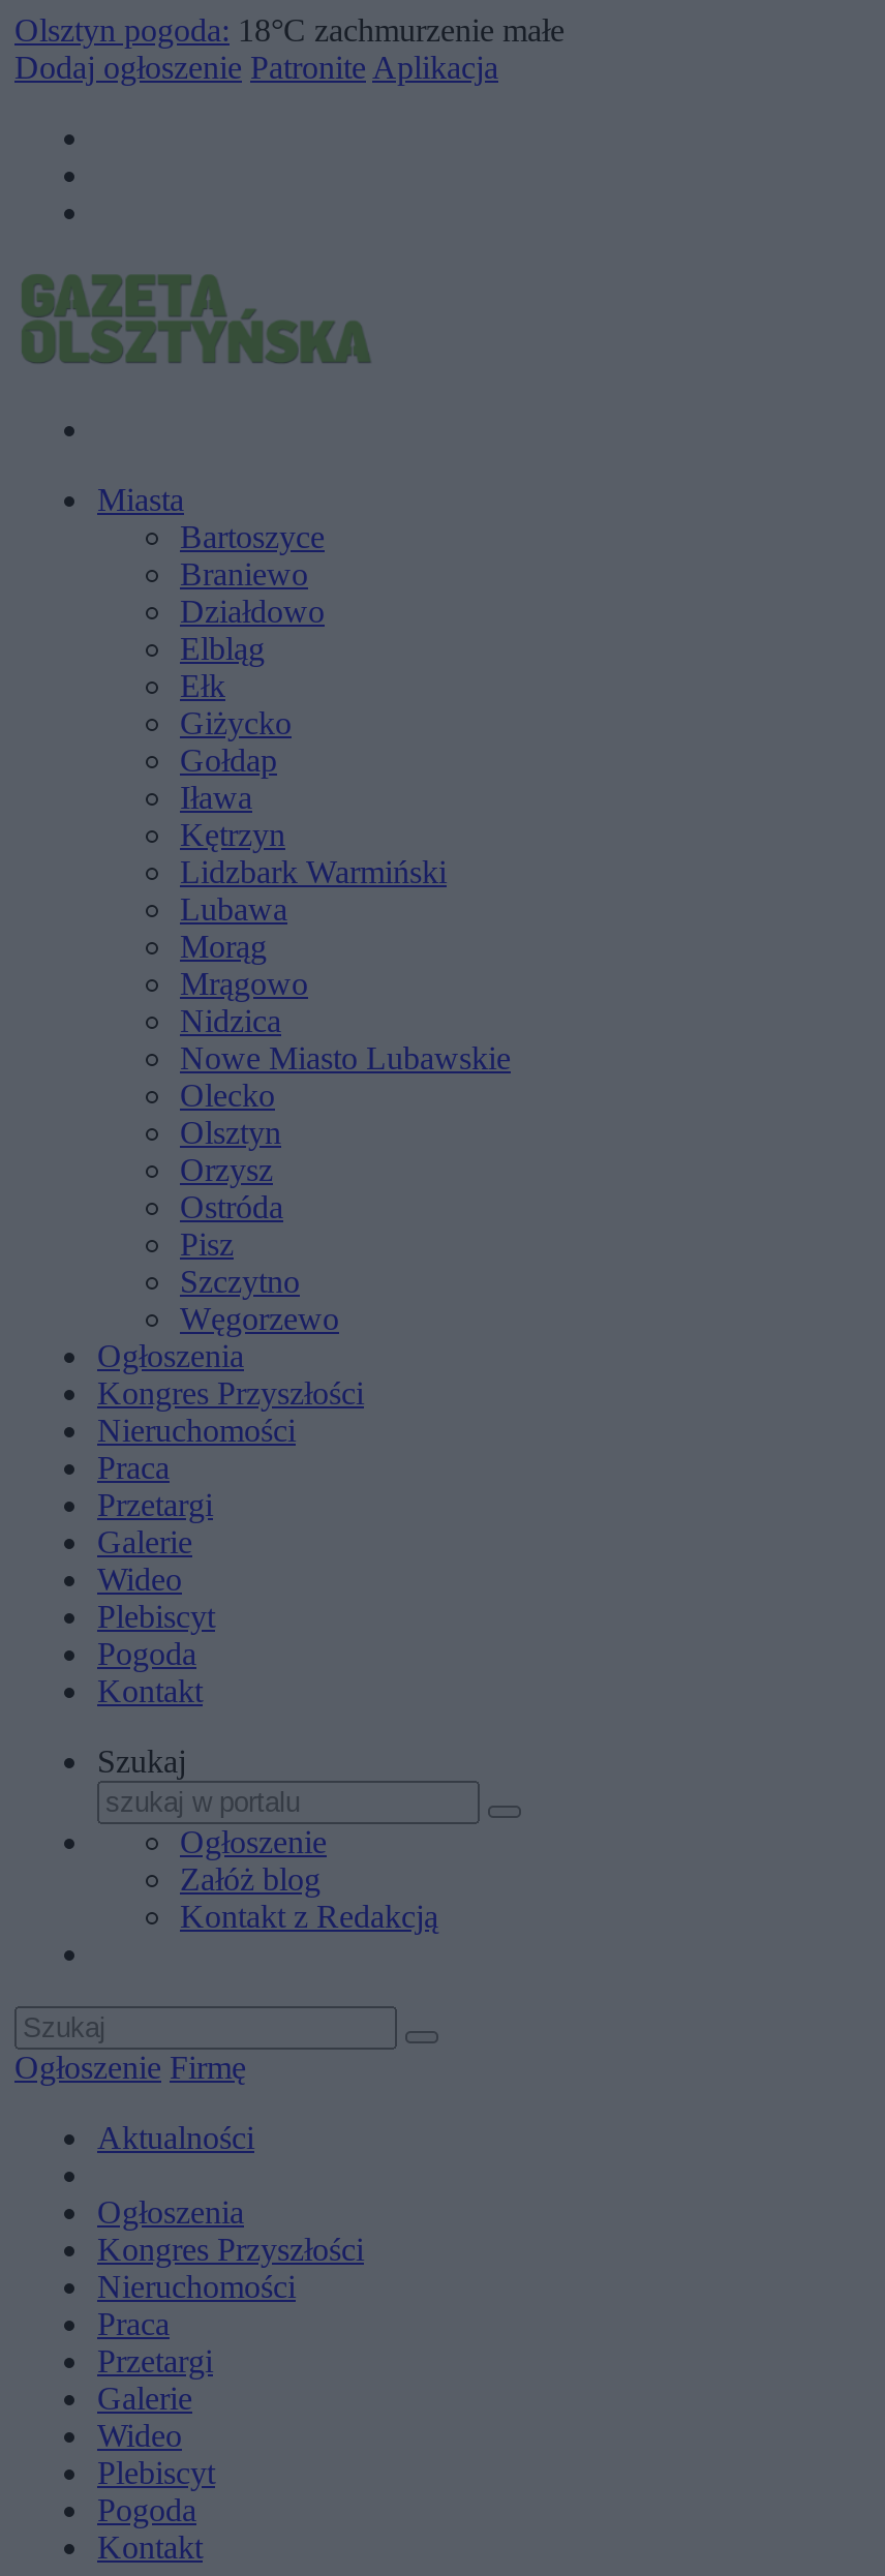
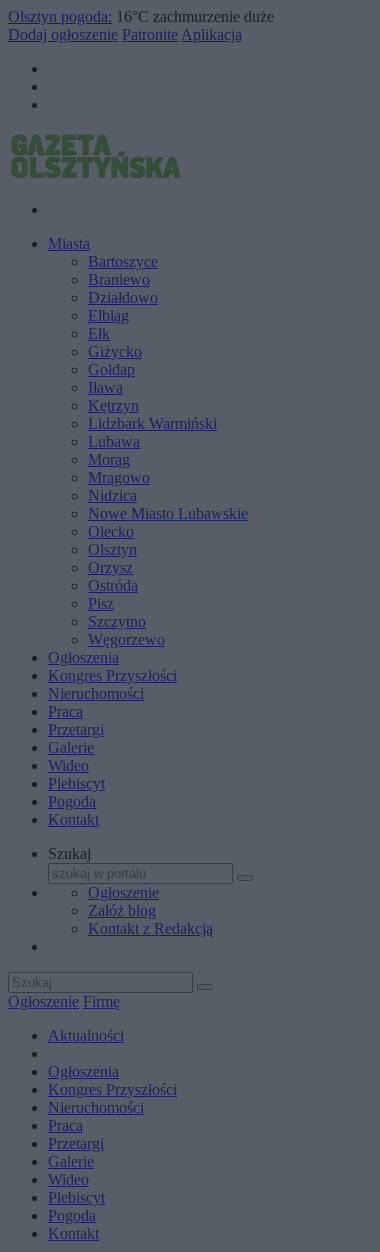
[14,12,564,48] Olsztyn pogoda: 18°C zachmurzenie małe -> [8,8,274,25] Olsztyn pogoda: 16°C zachmurzenie duże

